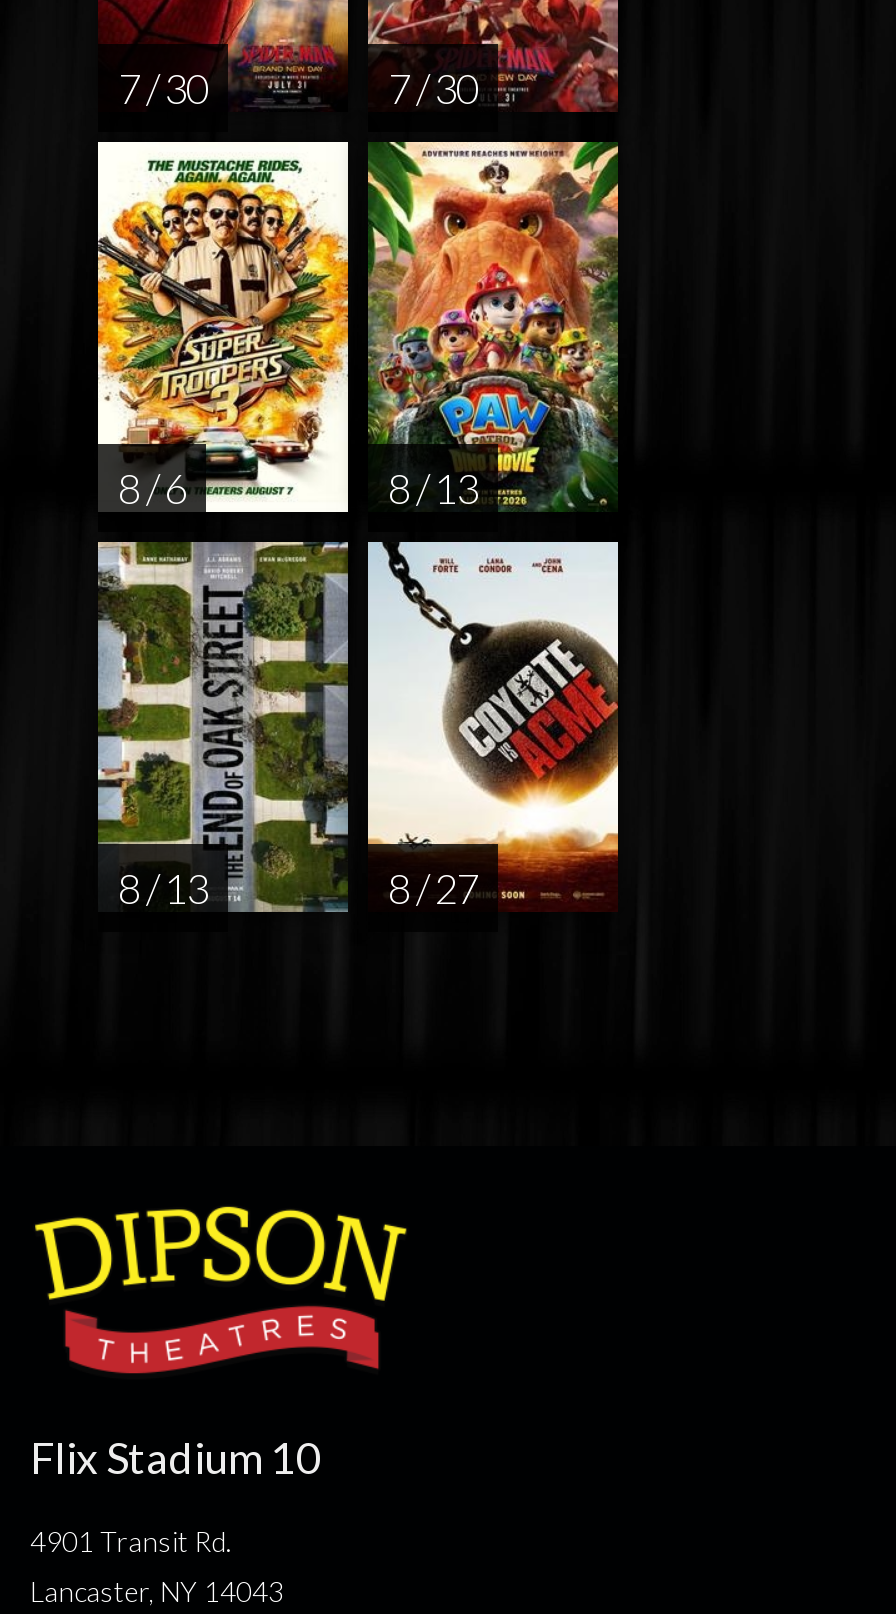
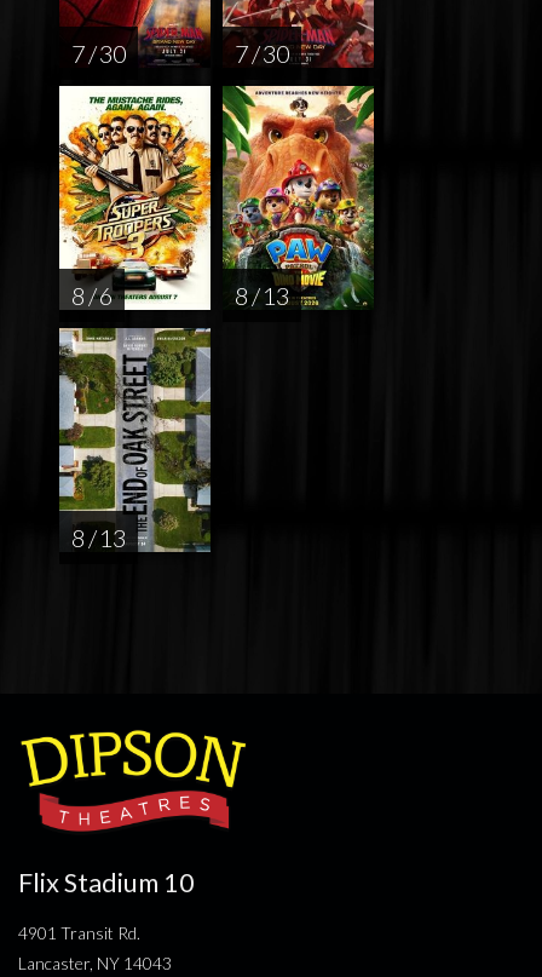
[366,540,620,912] [image] | 8 / 27 -> none

